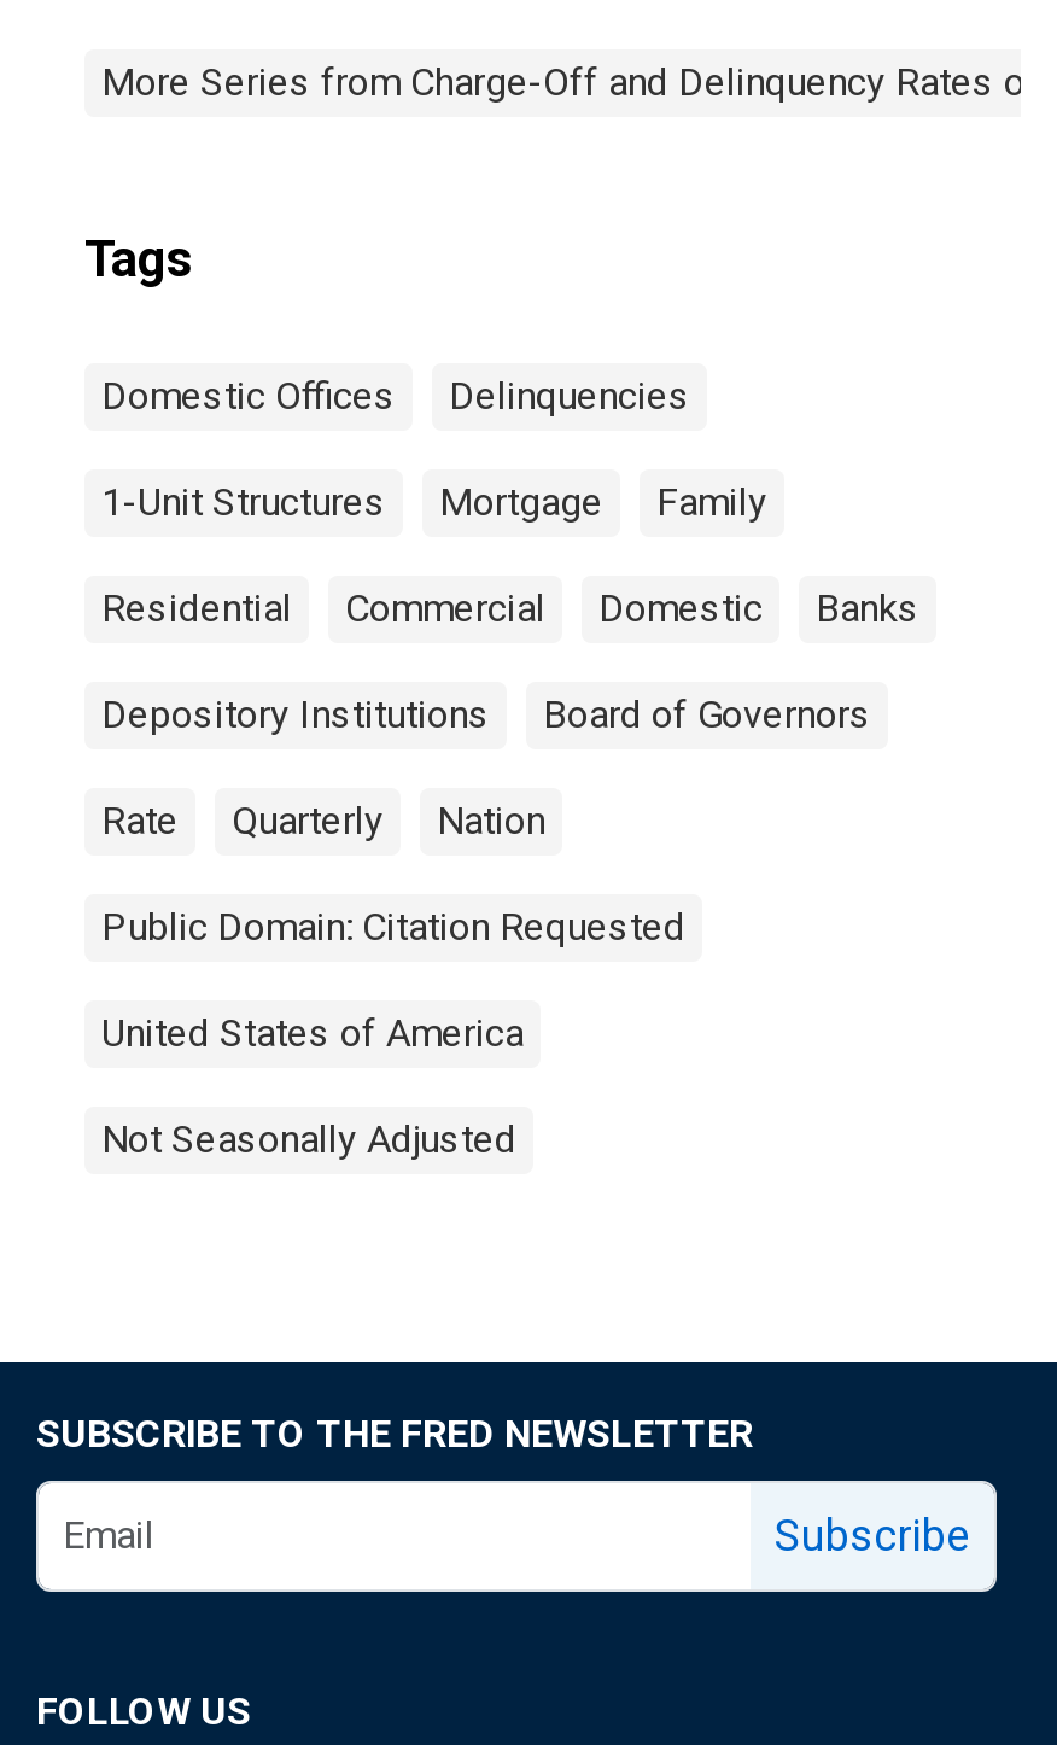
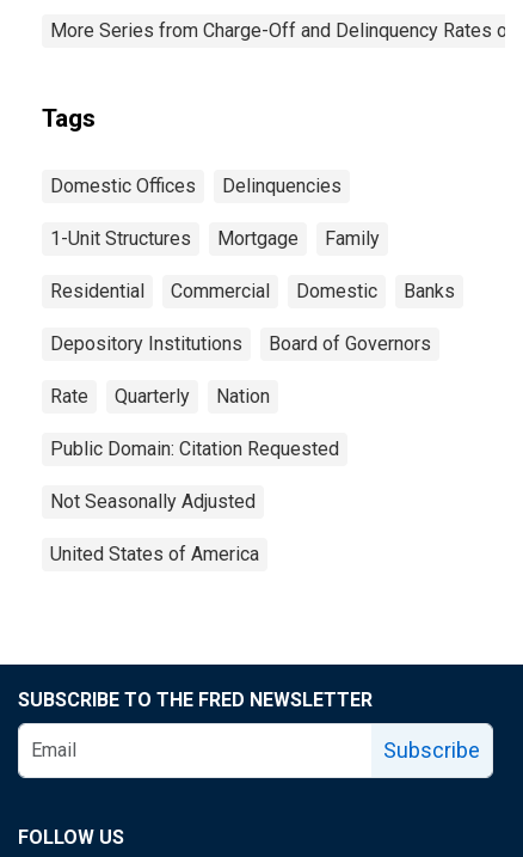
moved [101,1010,524,1056] -> [50,543,259,565]: United States of America
moved [101,1116,516,1162] -> [50,490,256,513]: Not Seasonally Adjusted

